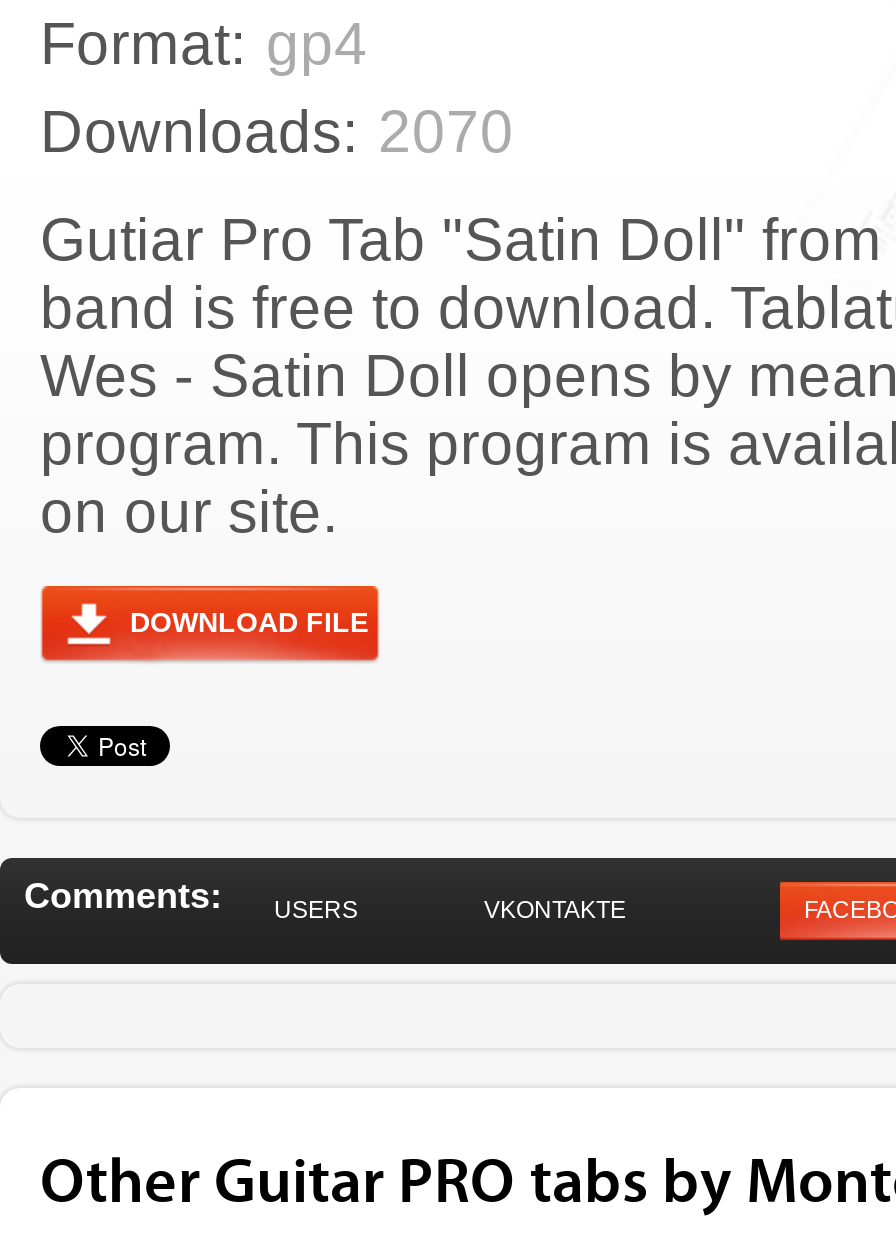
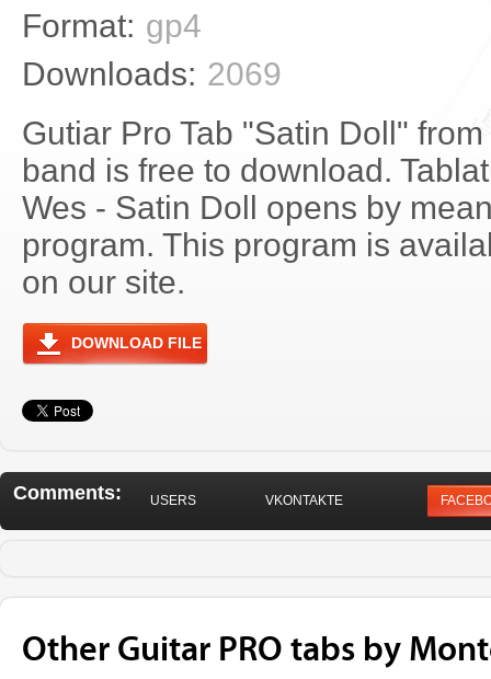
[40,98,514,164] Downloads: 2070 -> [22,56,282,92] Downloads: 2069

